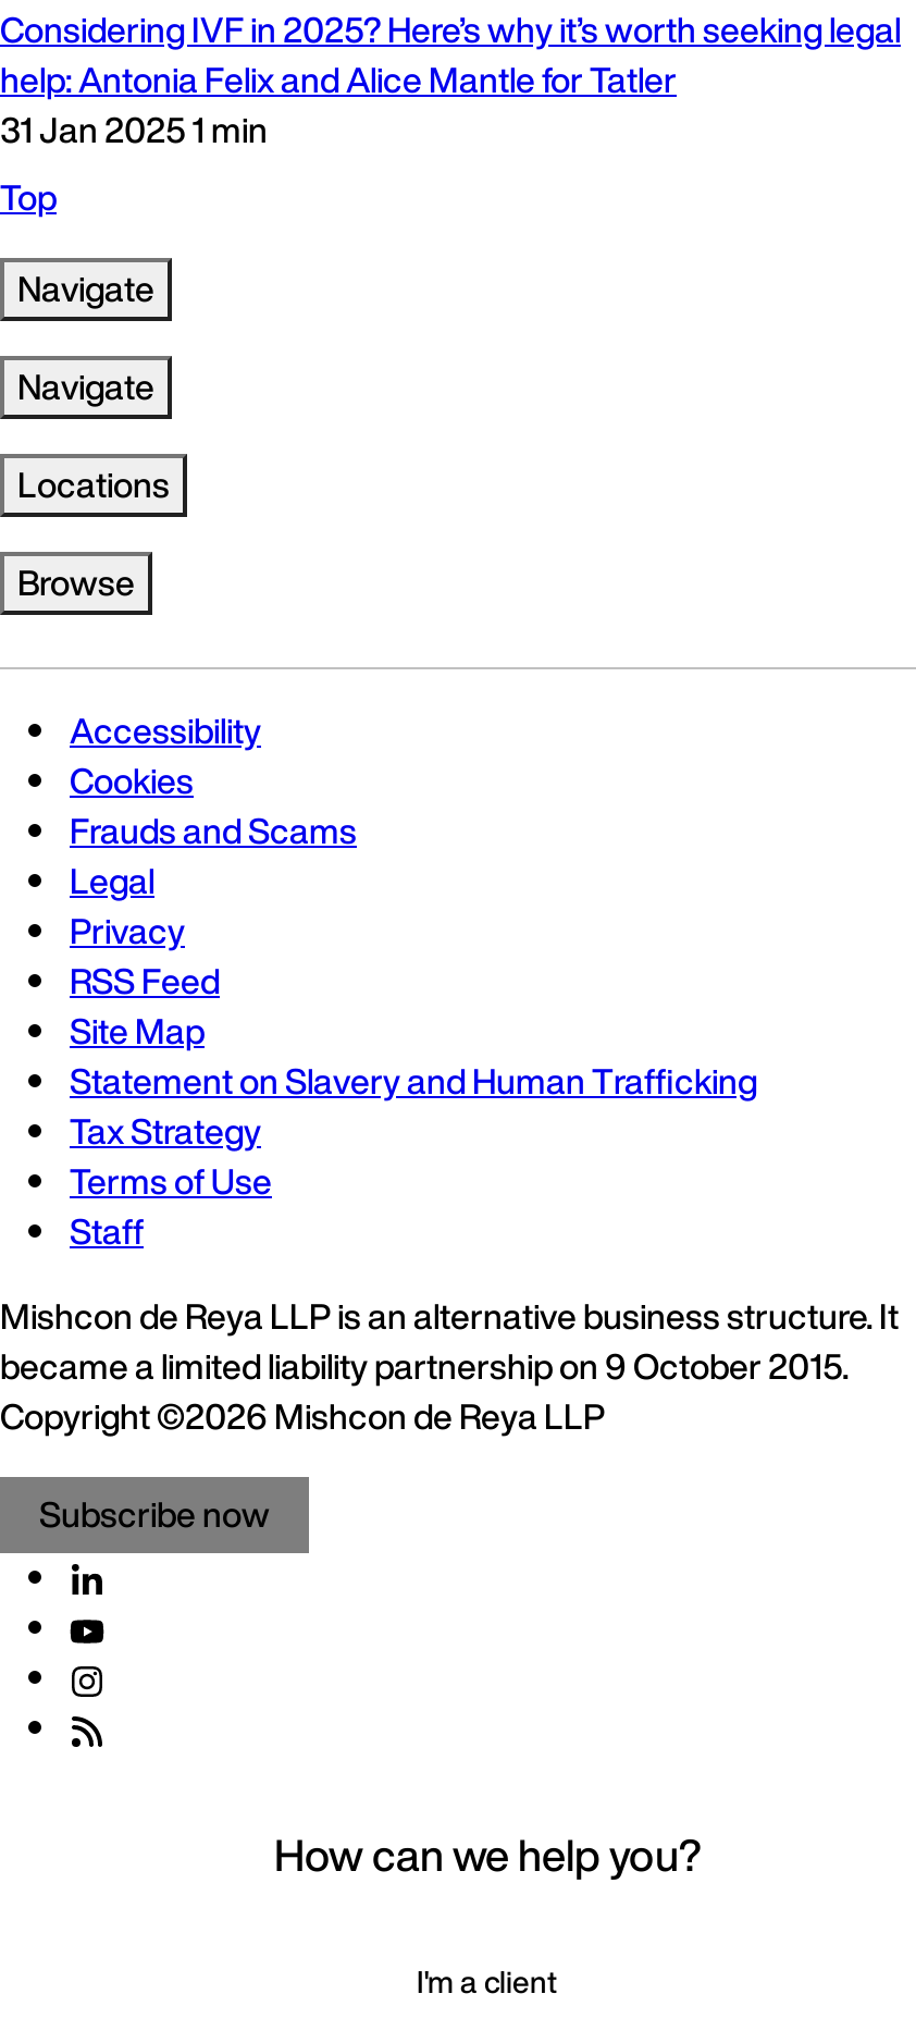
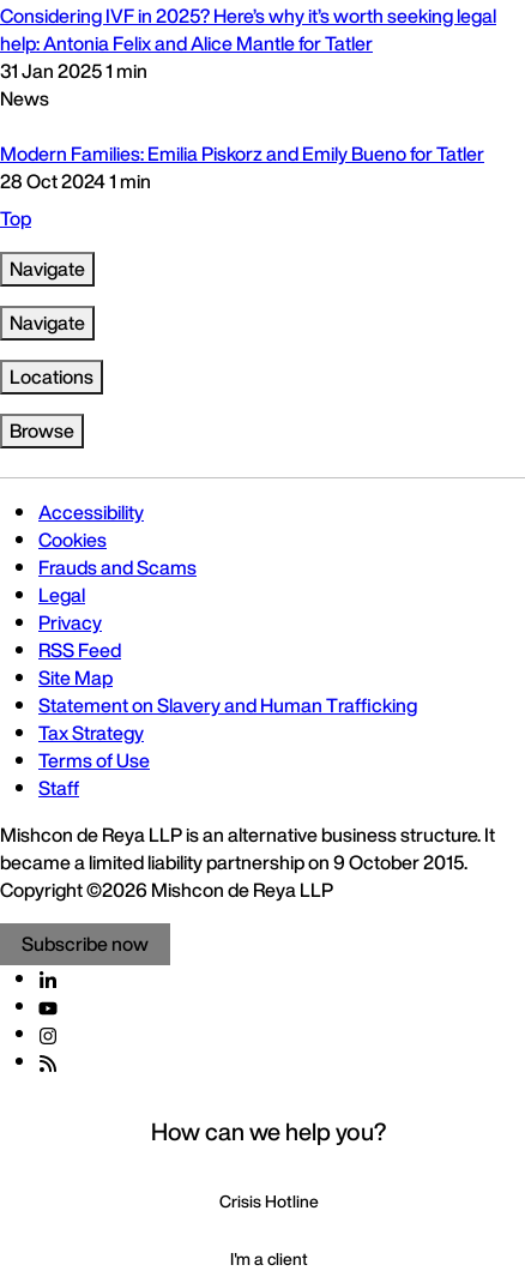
none -> [0,84,484,196] News | Modern Families: Emilia Piskorz and Emily Bueno for Tatler | 28 Oct 2024 1 min
none -> [219,1189,318,1214] Crisis Hotline

